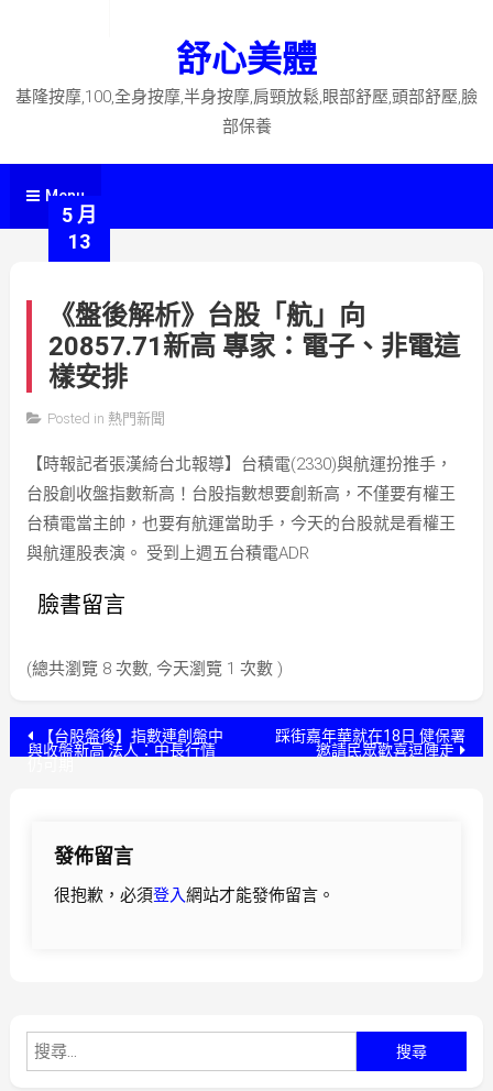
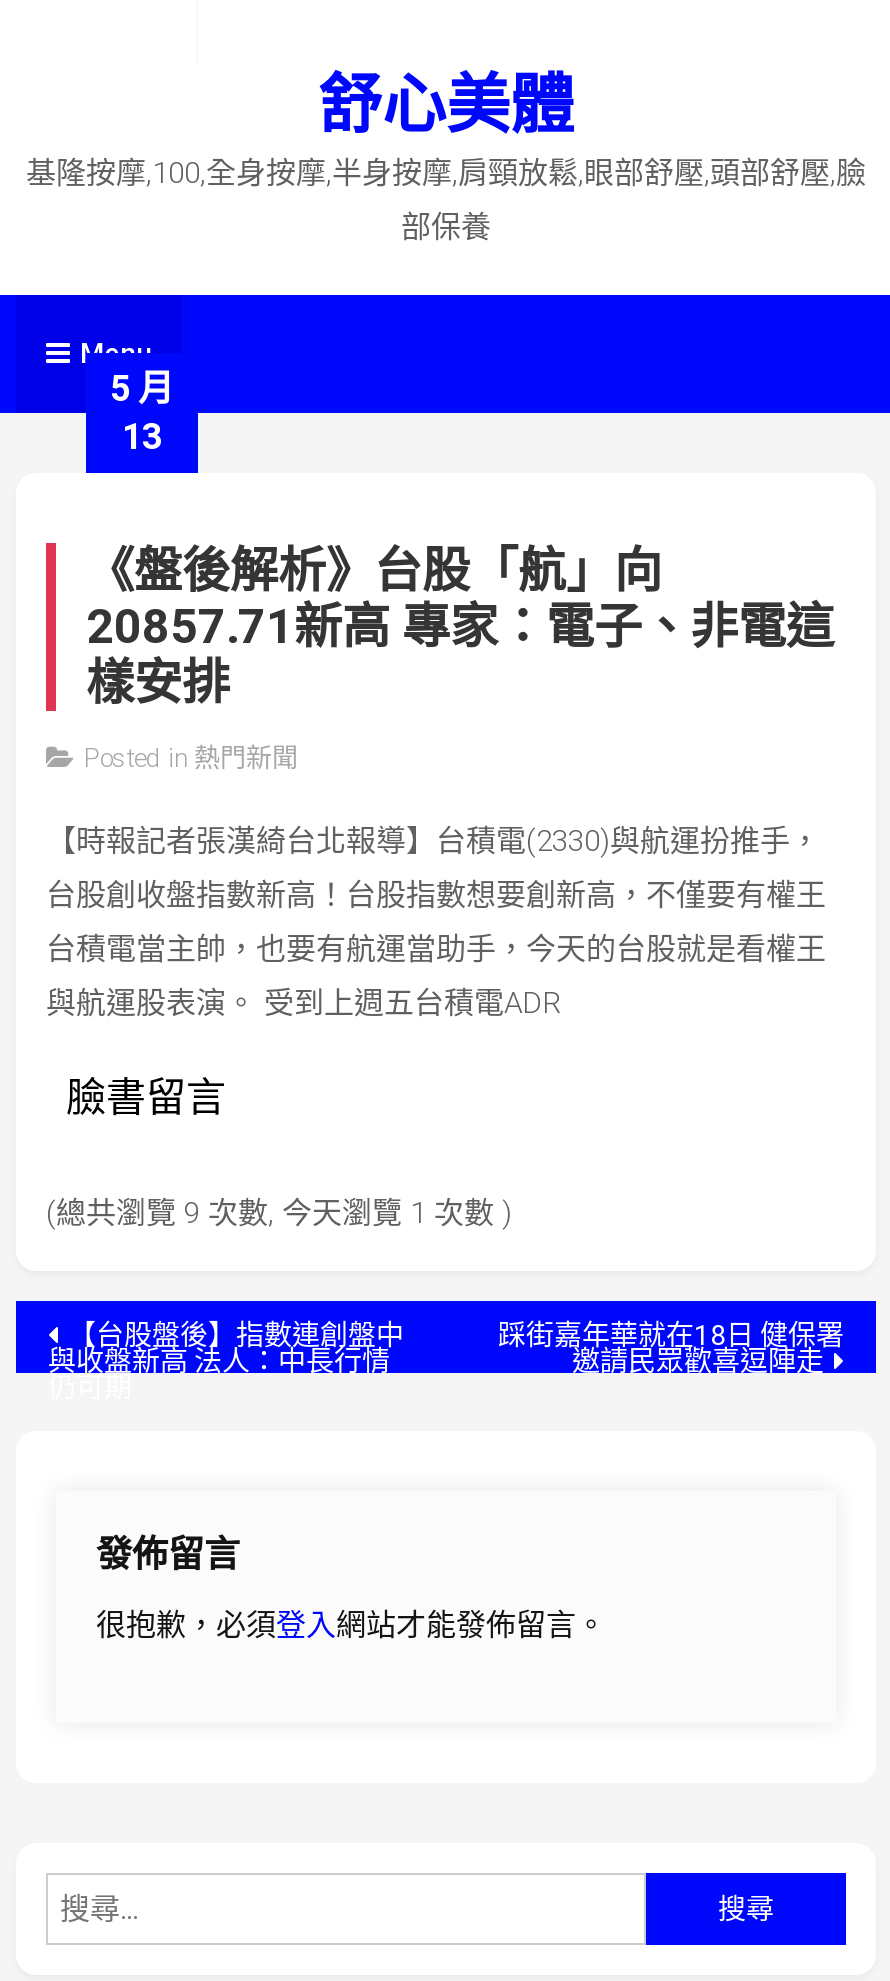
[26,659,283,679] (總共瀏覽 8 次數, 今天瀏覽 1 次數 ) -> [46,1195,512,1231] (總共瀏覽 9 次數, 今天瀏覽 1 次數 )

